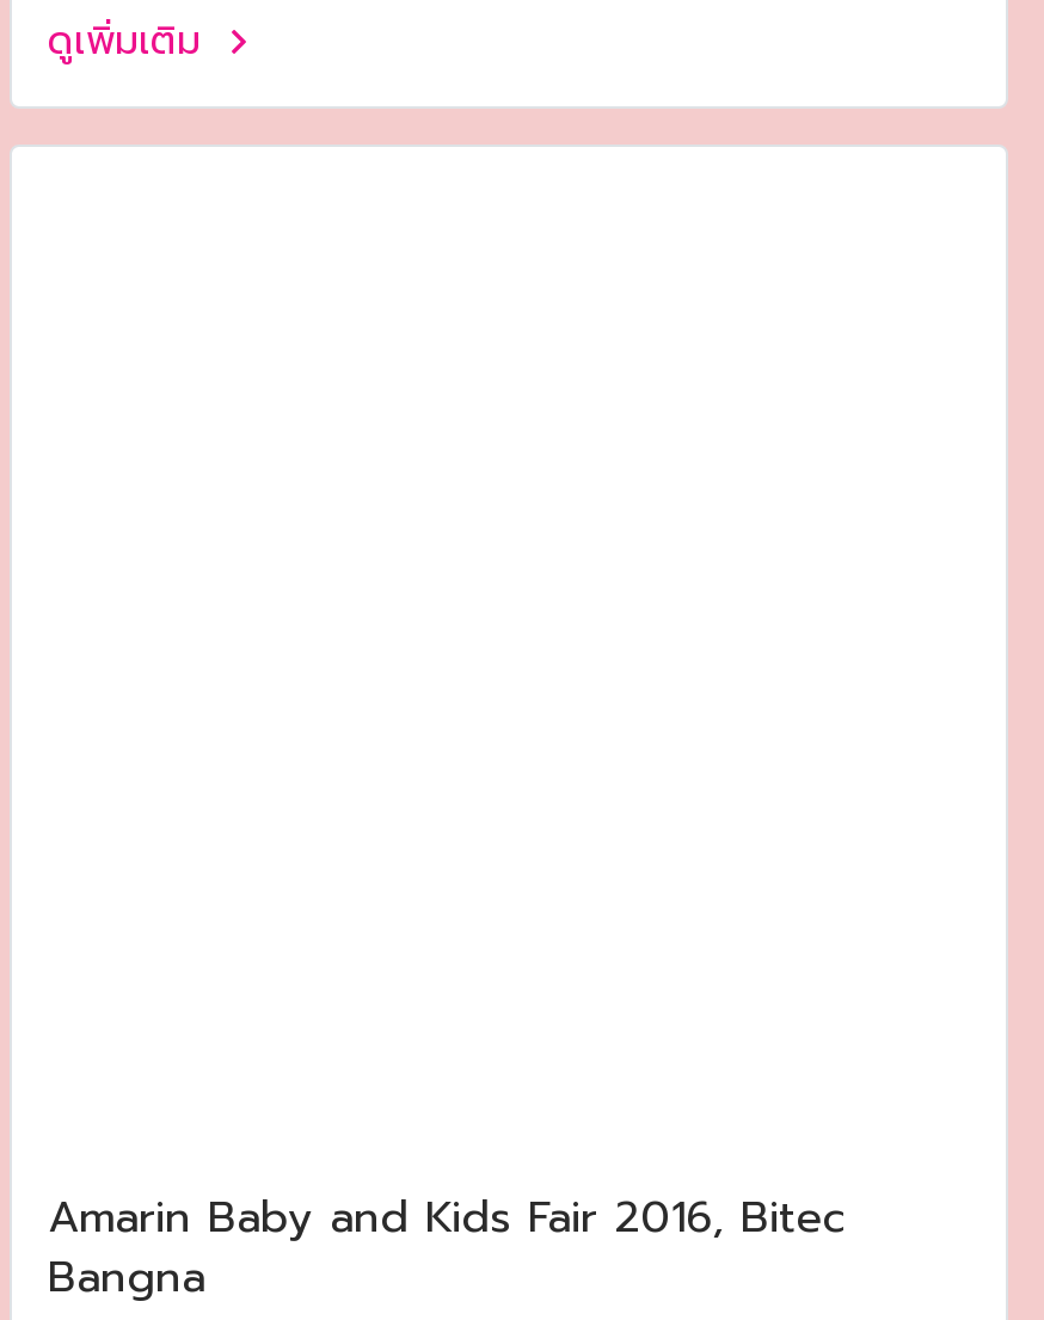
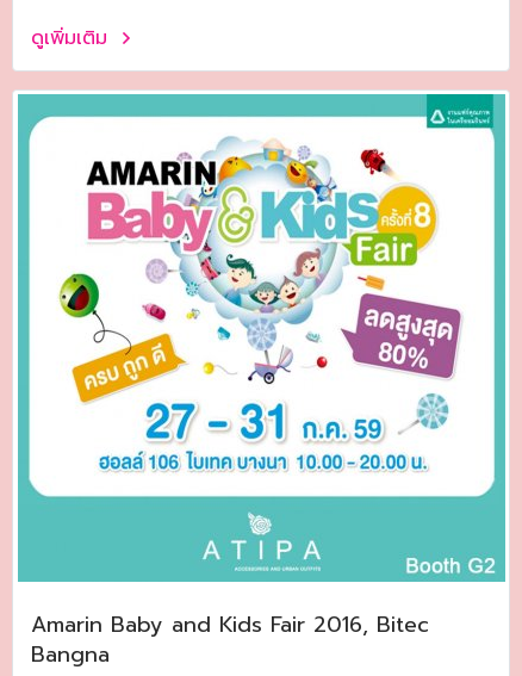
none -> [17,93,507,583] [image]

